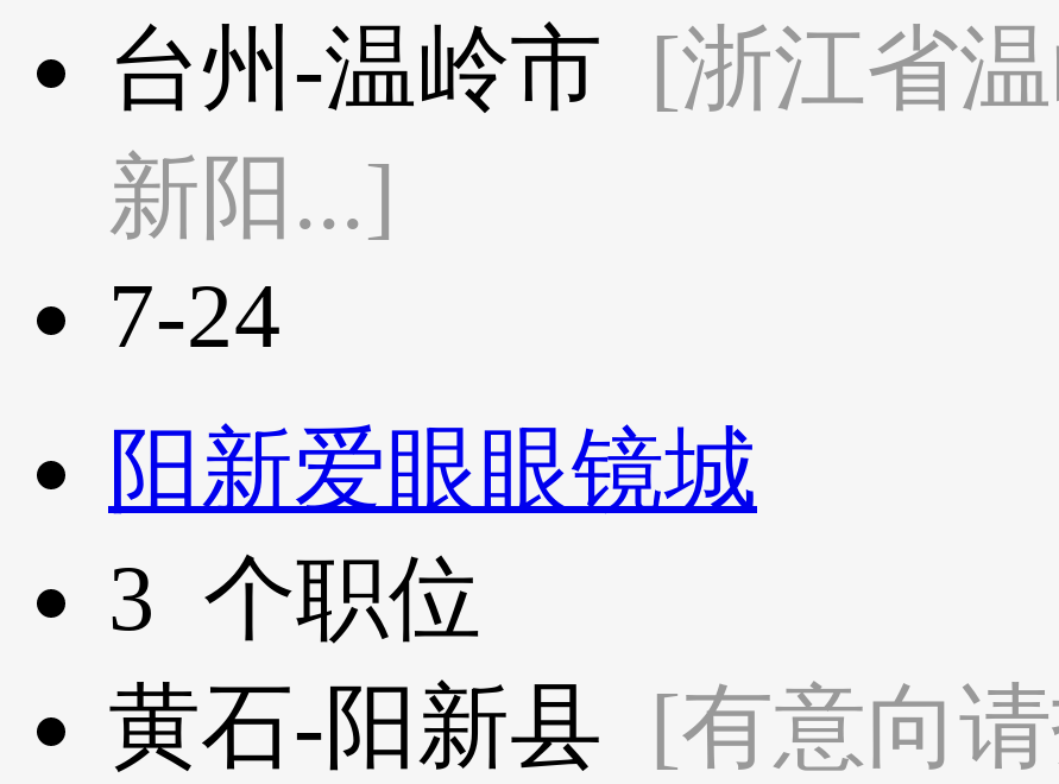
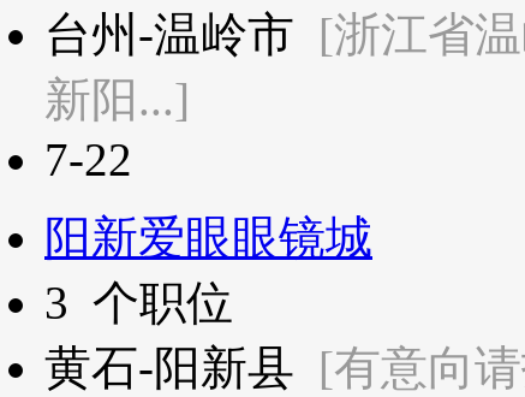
[108,263,282,365] 7-24 -> [44,133,132,185] 7-22

